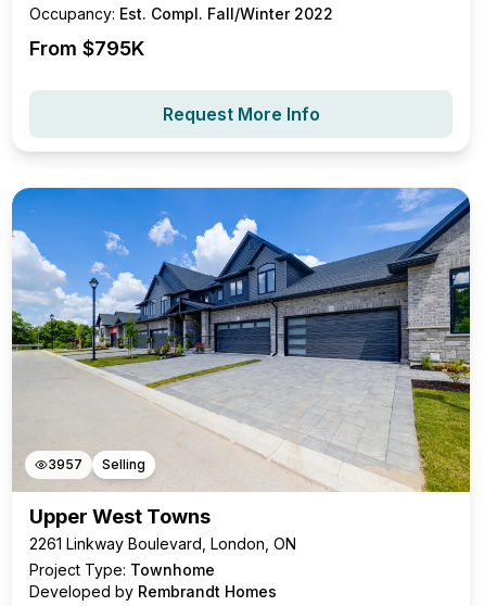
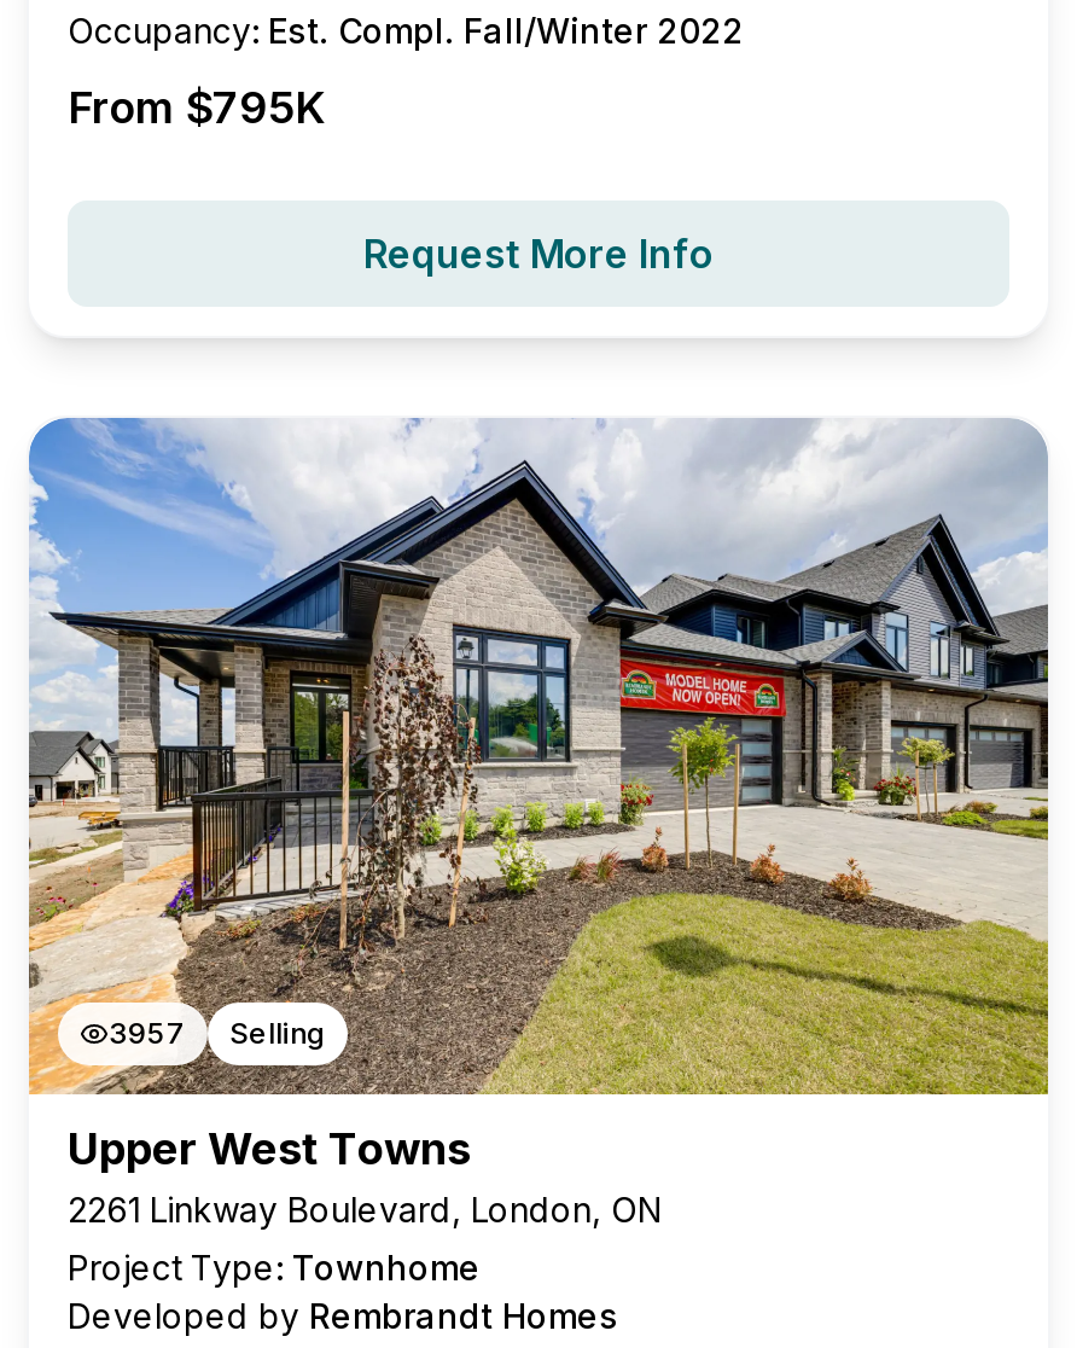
[11,187,471,492] [image] -> [29,416,1048,1097] [image]

